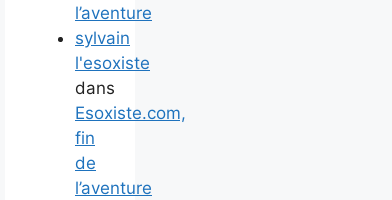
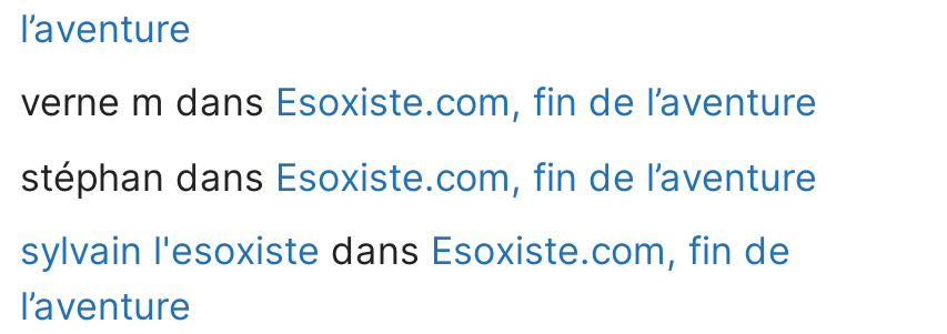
[75,28,186,173] sylvain | l'esoxiste | dans | Esoxiste.com, | fin | de -> [20,81,817,274] verne m dans Esoxiste.com, fin de l’aventure | stéphan dans Esoxiste.com, fin de l’aventure | sylvain l'esoxiste dans Esoxiste.com, fin de

